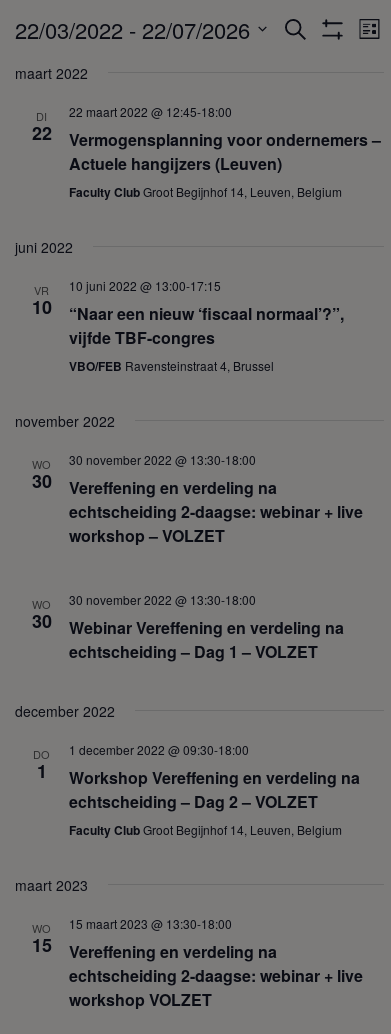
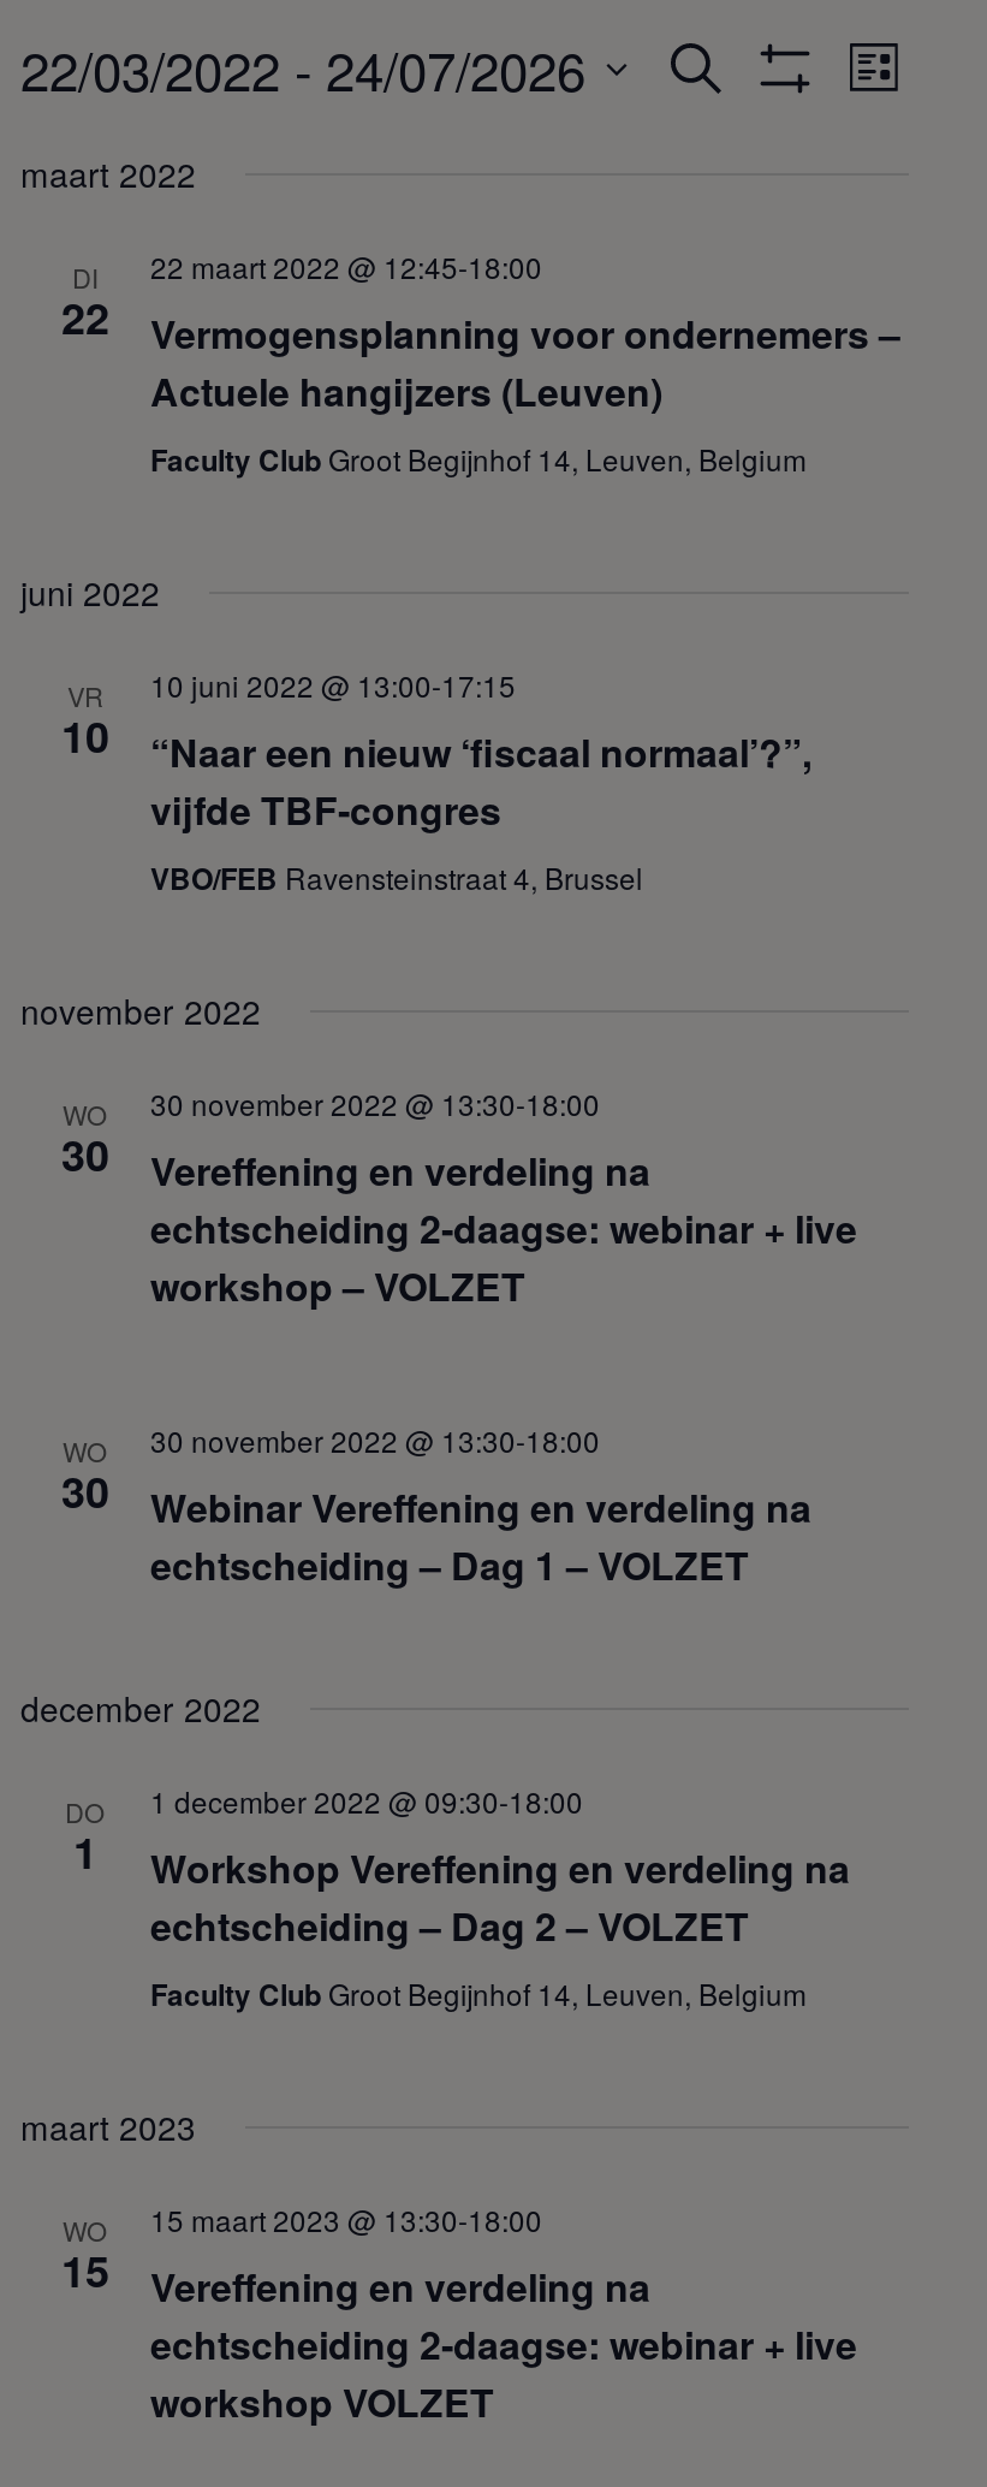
[14,14,249,45] 22/03/2022 - 22/07/2026 -> [20,32,585,106] 22/03/2022 - 24/07/2026

